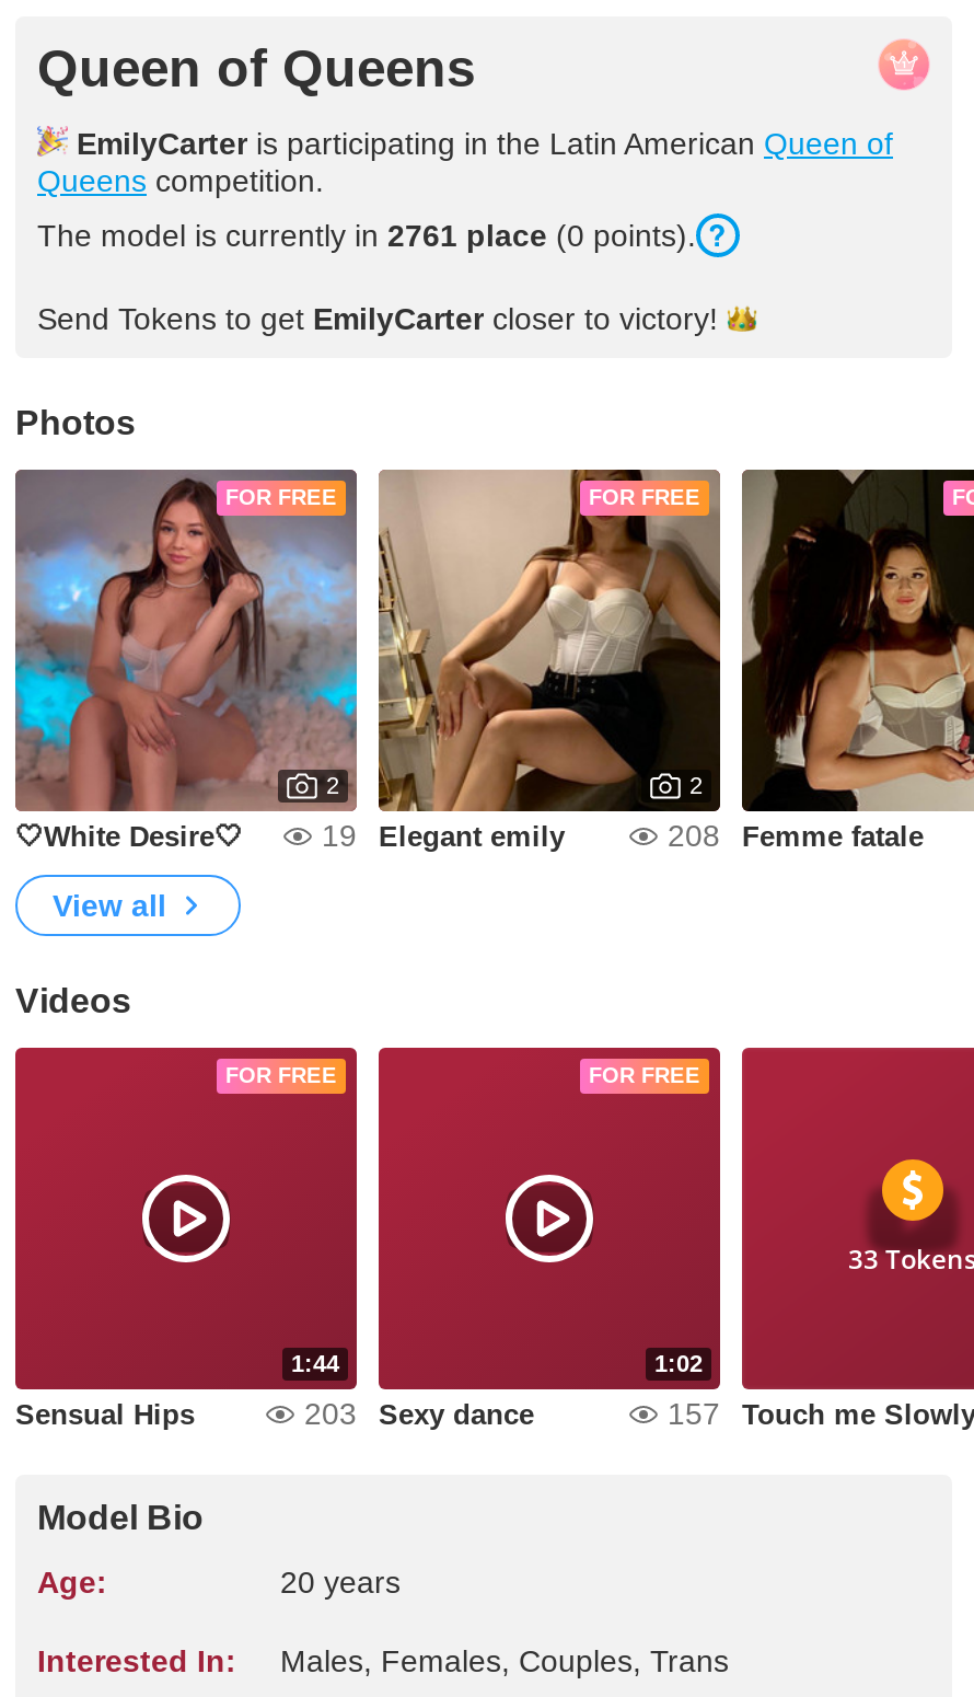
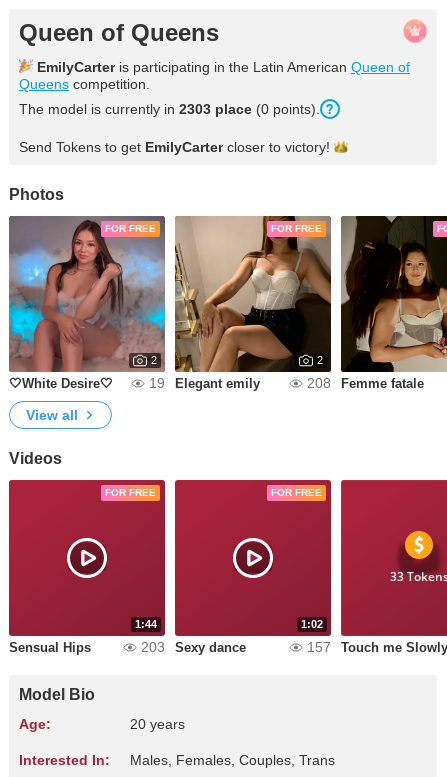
[37,218,696,253] The model is currently in 2761 place (0 points). -> [19,101,320,117] The model is currently in 2303 place (0 points).

